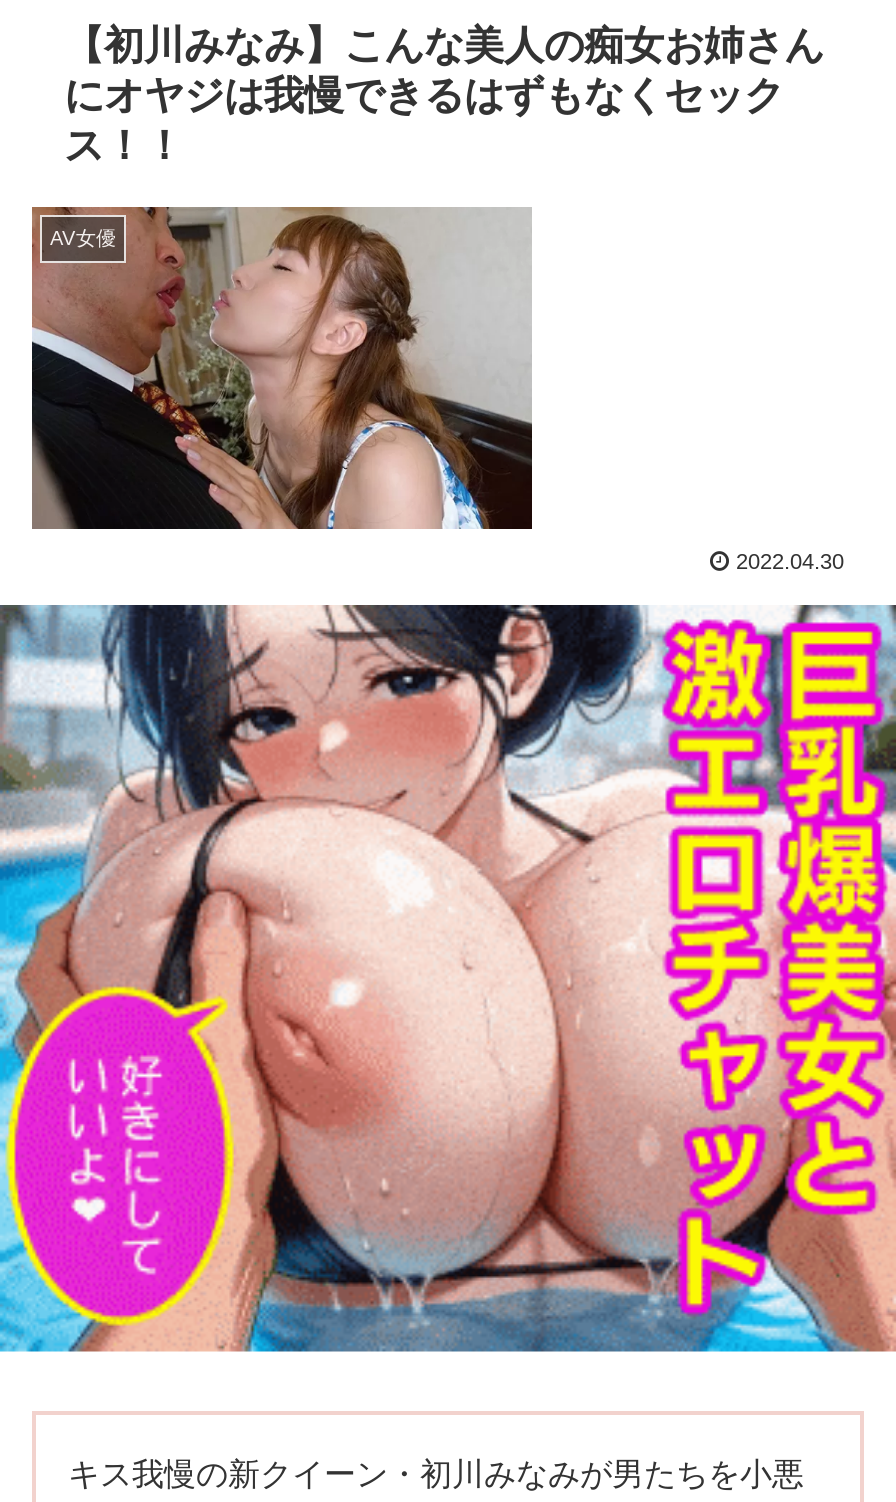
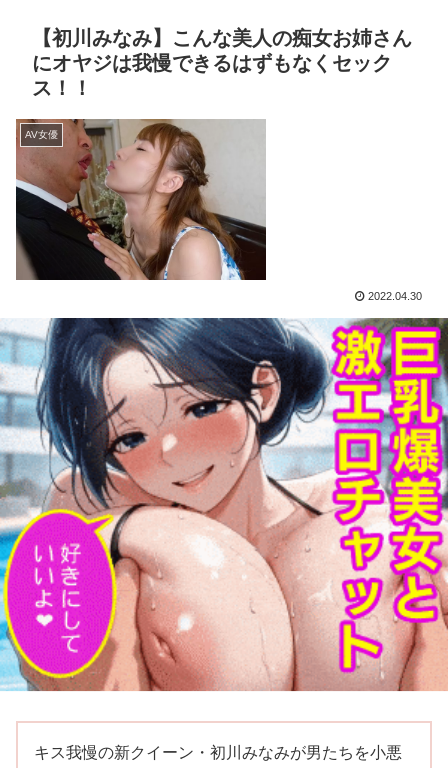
[6,603,890,1353] [image] -> [3,317,445,692] [image]

